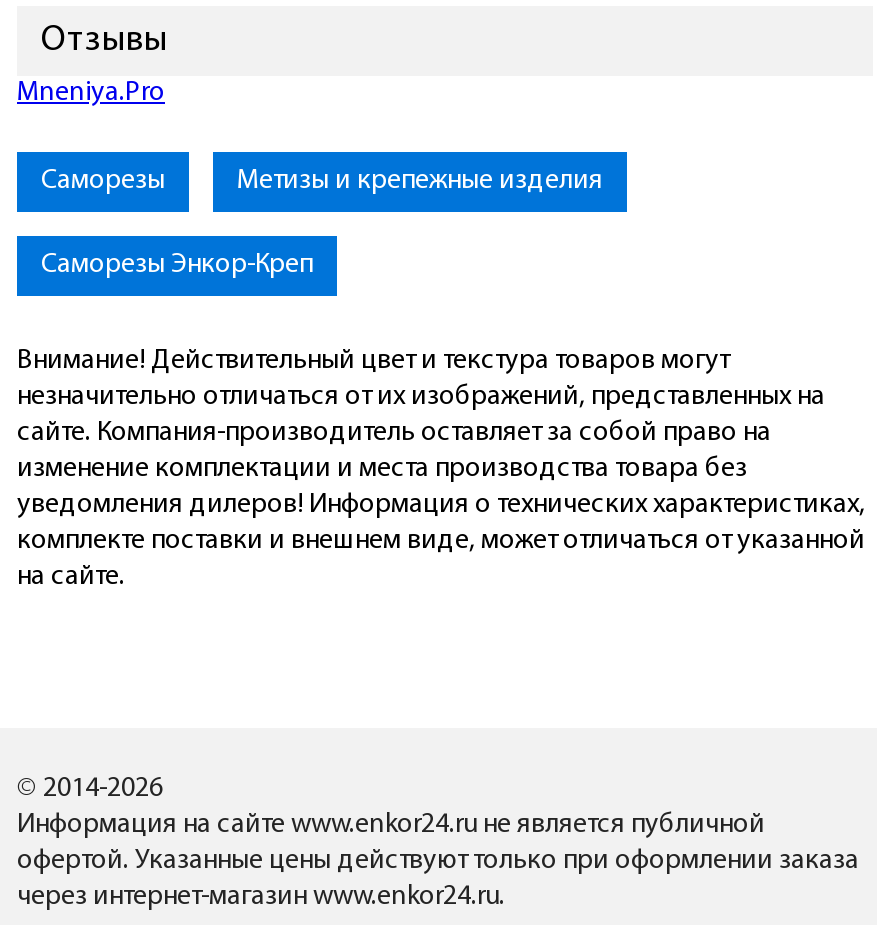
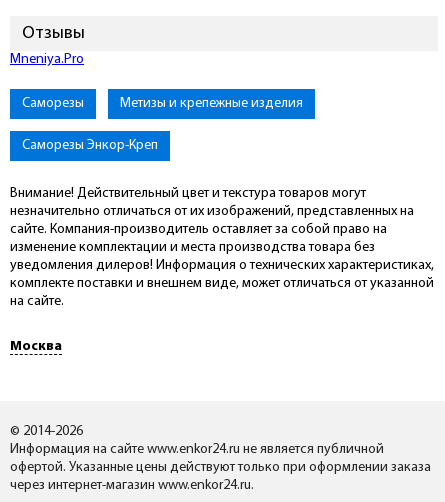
none -> [10,339,62,354] Москва

